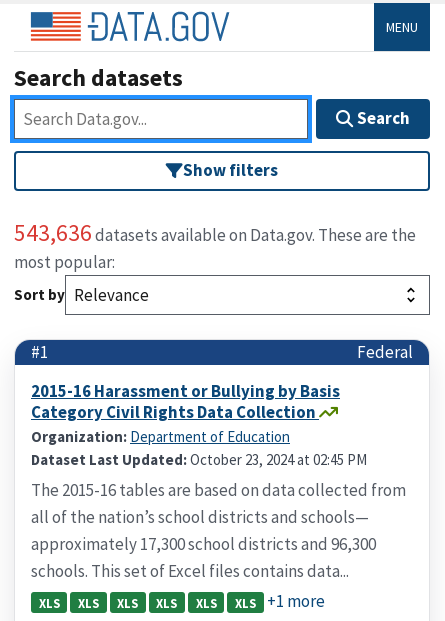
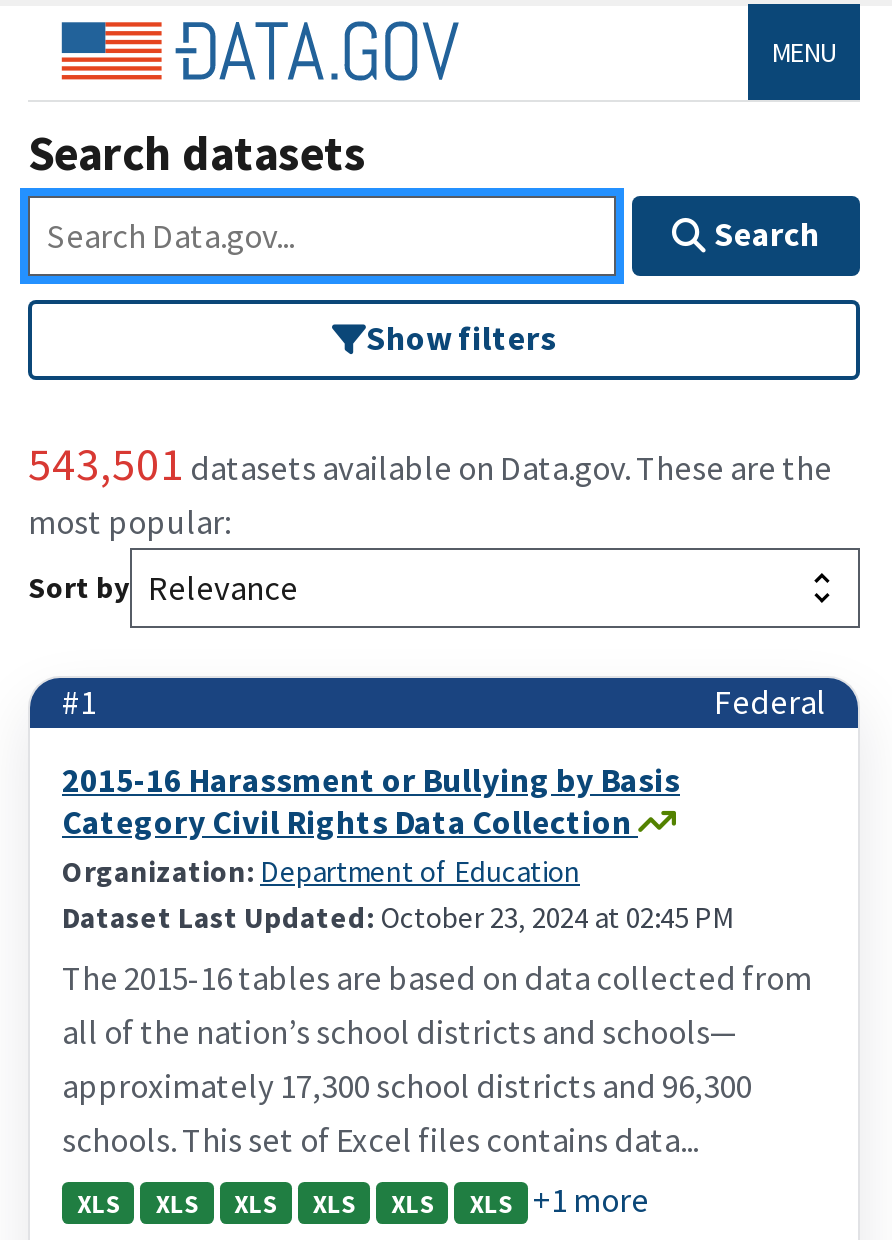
[14,218,416,247] 543,636 datasets available on Data.gov. These are the -> [28,434,832,492] 543,501 datasets available on Data.gov. These are the

